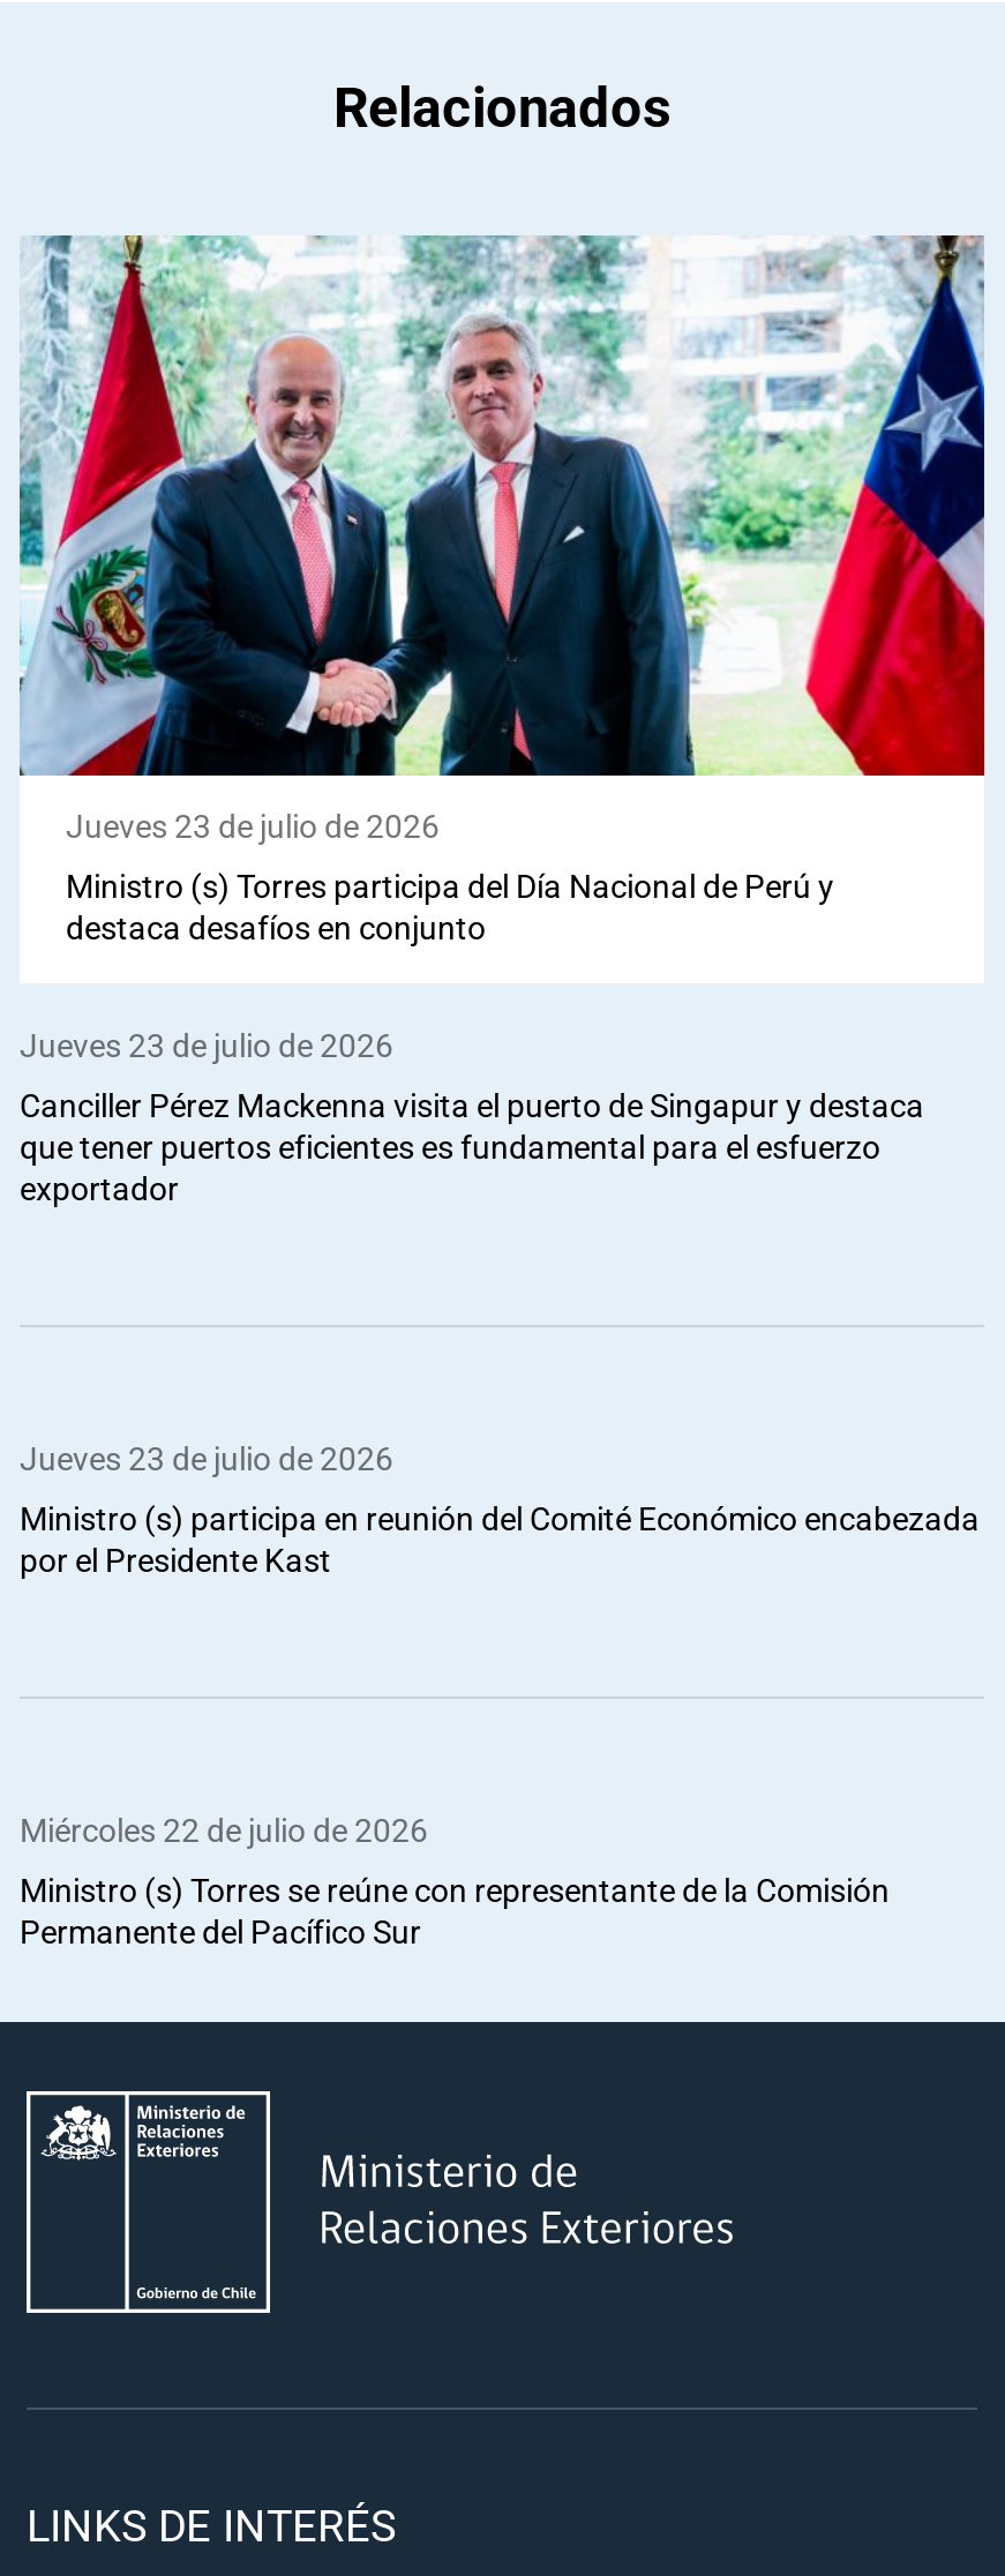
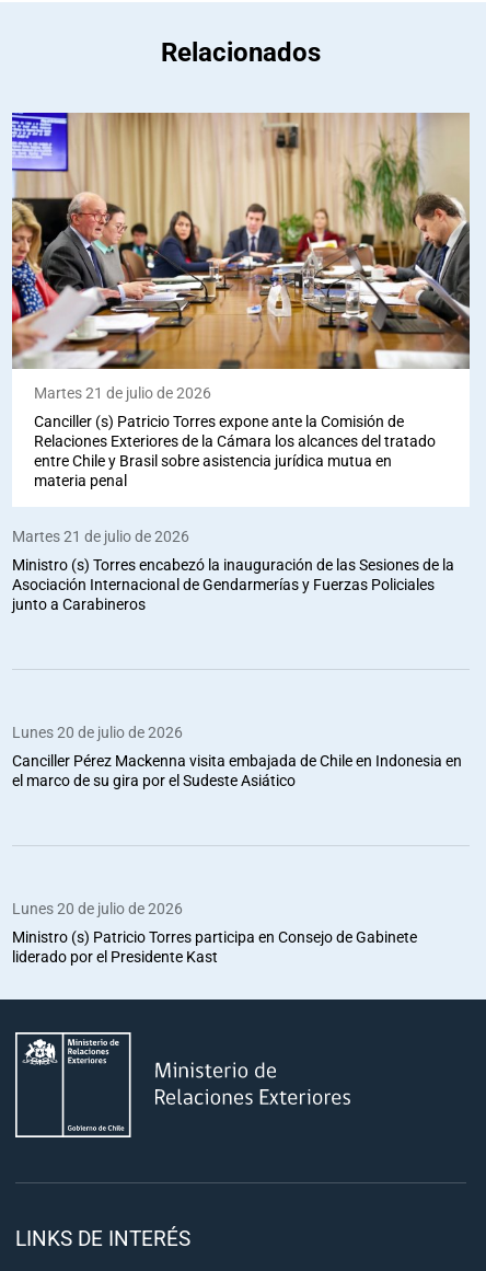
[17,233,987,948] [image] | Jueves 23 de julio de 2026 | Ministro (s) Torres participa del Día Nacional de Perú y | destaca desafíos en conjunto -> [11,112,471,490] [image] | Martes 21 de julio de 2026 | Canciller (s) Patricio Torres expone ante la Comisión de | Relaciones Exteriores de la Cámara los alcances del tratado | entre Chile y Brasil sobre asistencia jurídica mutua en | materia penal
[20,1022,924,1209] Jueves 23 de julio de 2026 | Canciller Pérez Mackenna visita el puerto de Singapur y destaca | que tener puertos eficientes es fundamental para el esfuerzo | exportador -> [12,525,454,614] Martes 21 de julio de 2026 | Ministro (s) Torres encabezó la inauguración de las Sesiones de la | Asociación Internacional de Gendarmerías y Fuerzas Policiales | junto a Carabineros
[20,1435,980,1581] Jueves 23 de julio de 2026 | Ministro (s) participa en reunión del Comité Económico encabezada | por el Presidente Kast -> [12,721,462,790] Lunes 20 de julio de 2026 | Canciller Pérez Mackenna visita embajada de Chile en Indonesia en | el marco de su gira por el Sudeste Asiático
[20,1807,890,1952] Miércoles 22 de julio de 2026 | Ministro (s) Torres se reúne con representante de la Comisión | Permanente del Pacífico Sur -> [12,897,417,966] Lunes 20 de julio de 2026 | Ministro (s) Patricio Torres participa en Consejo de Gabinete | liderado por el Presidente Kast

